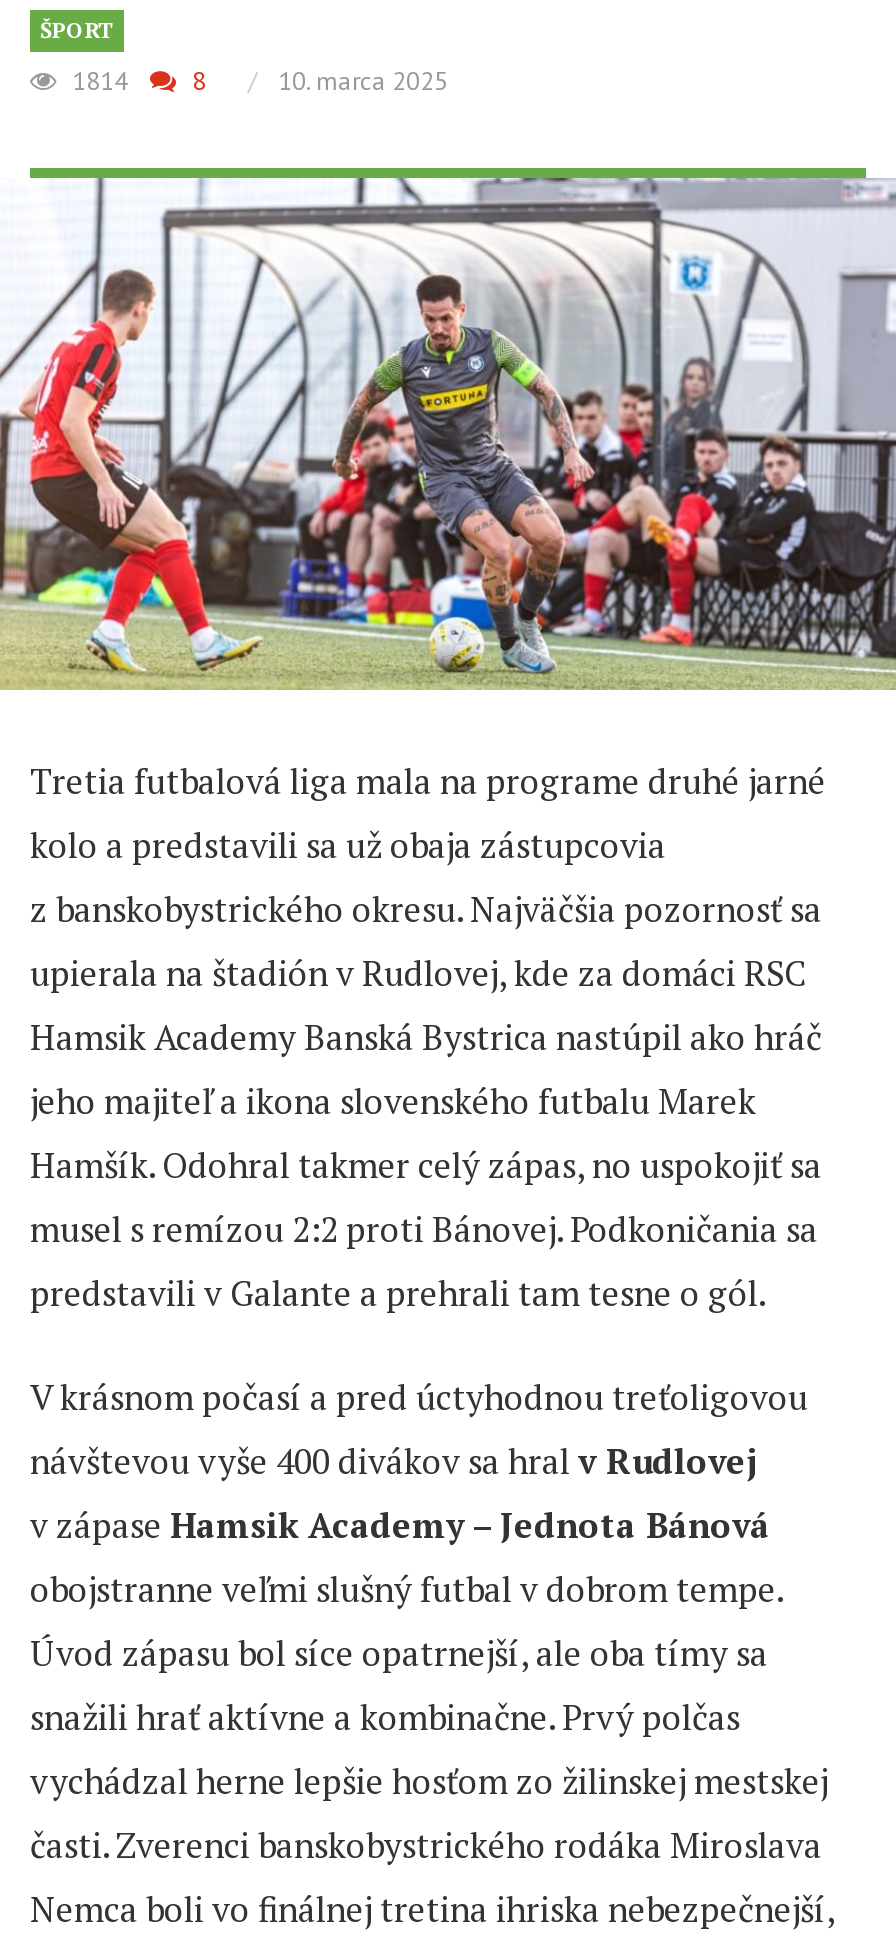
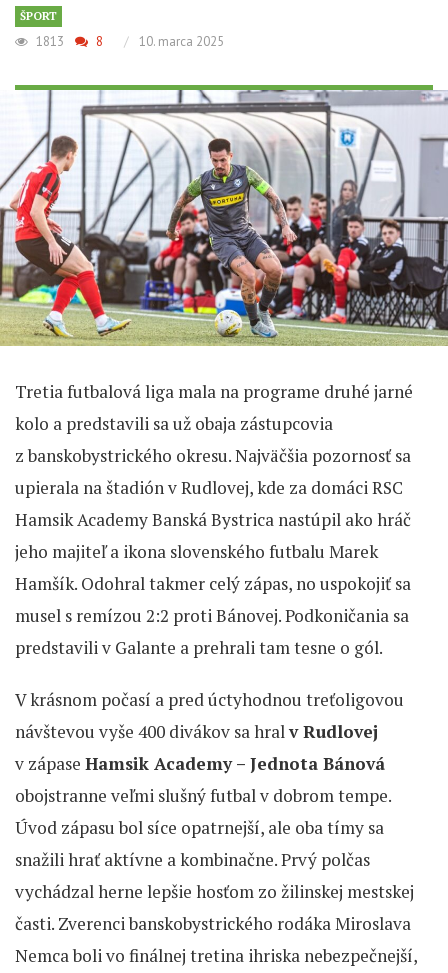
[72,64,448,98] 1814 8 / 10. marca 2025 -> [36,33,224,50] 1813 8 / 10. marca 2025

